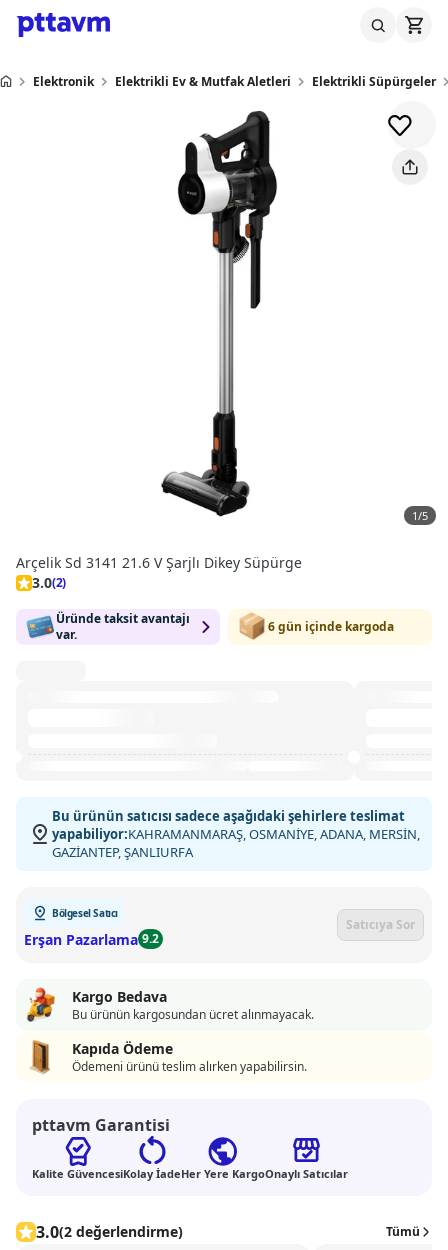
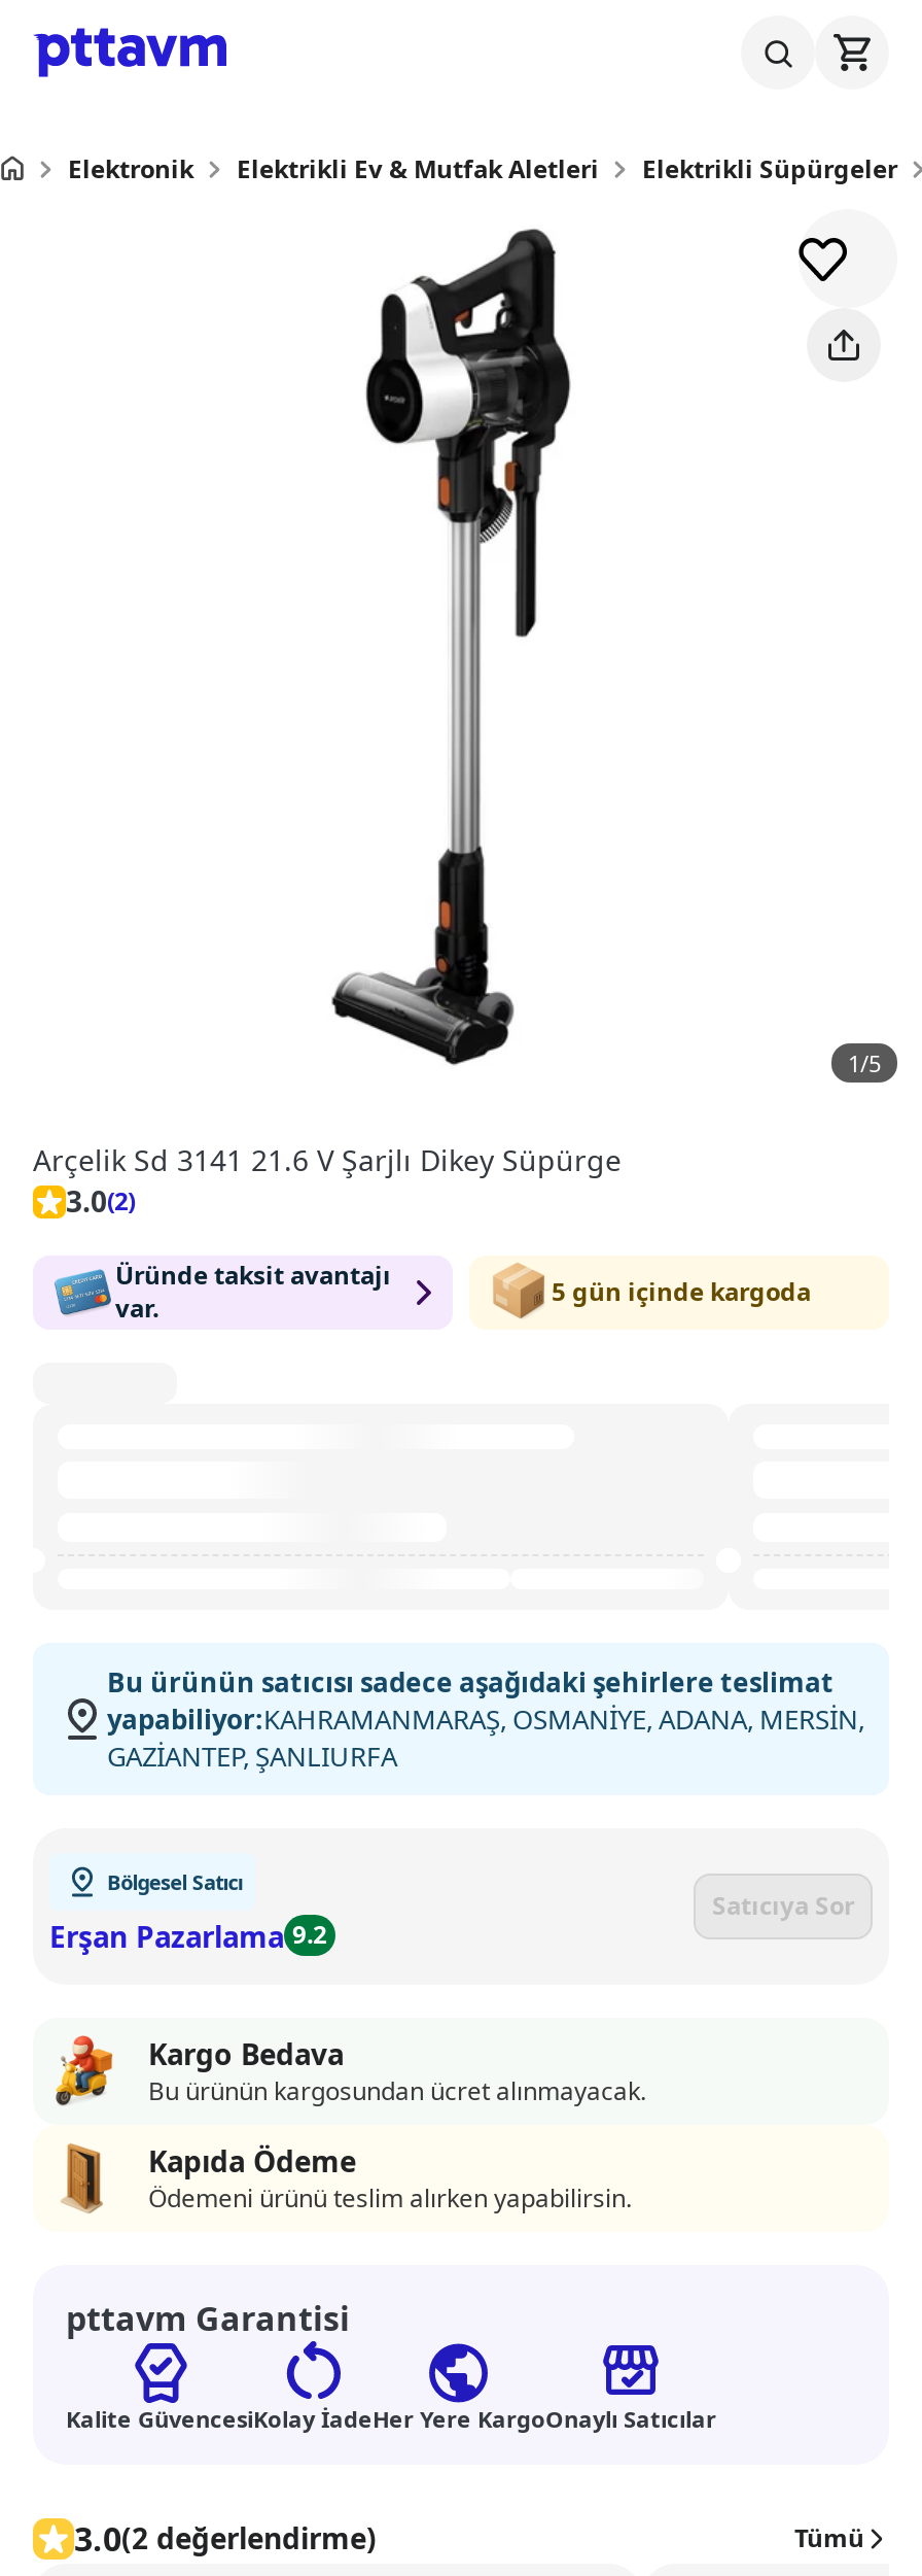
[268,618,394,635] 6 gün içinde kargoda -> [552,1274,811,1309] 5 gün içinde kargoda

